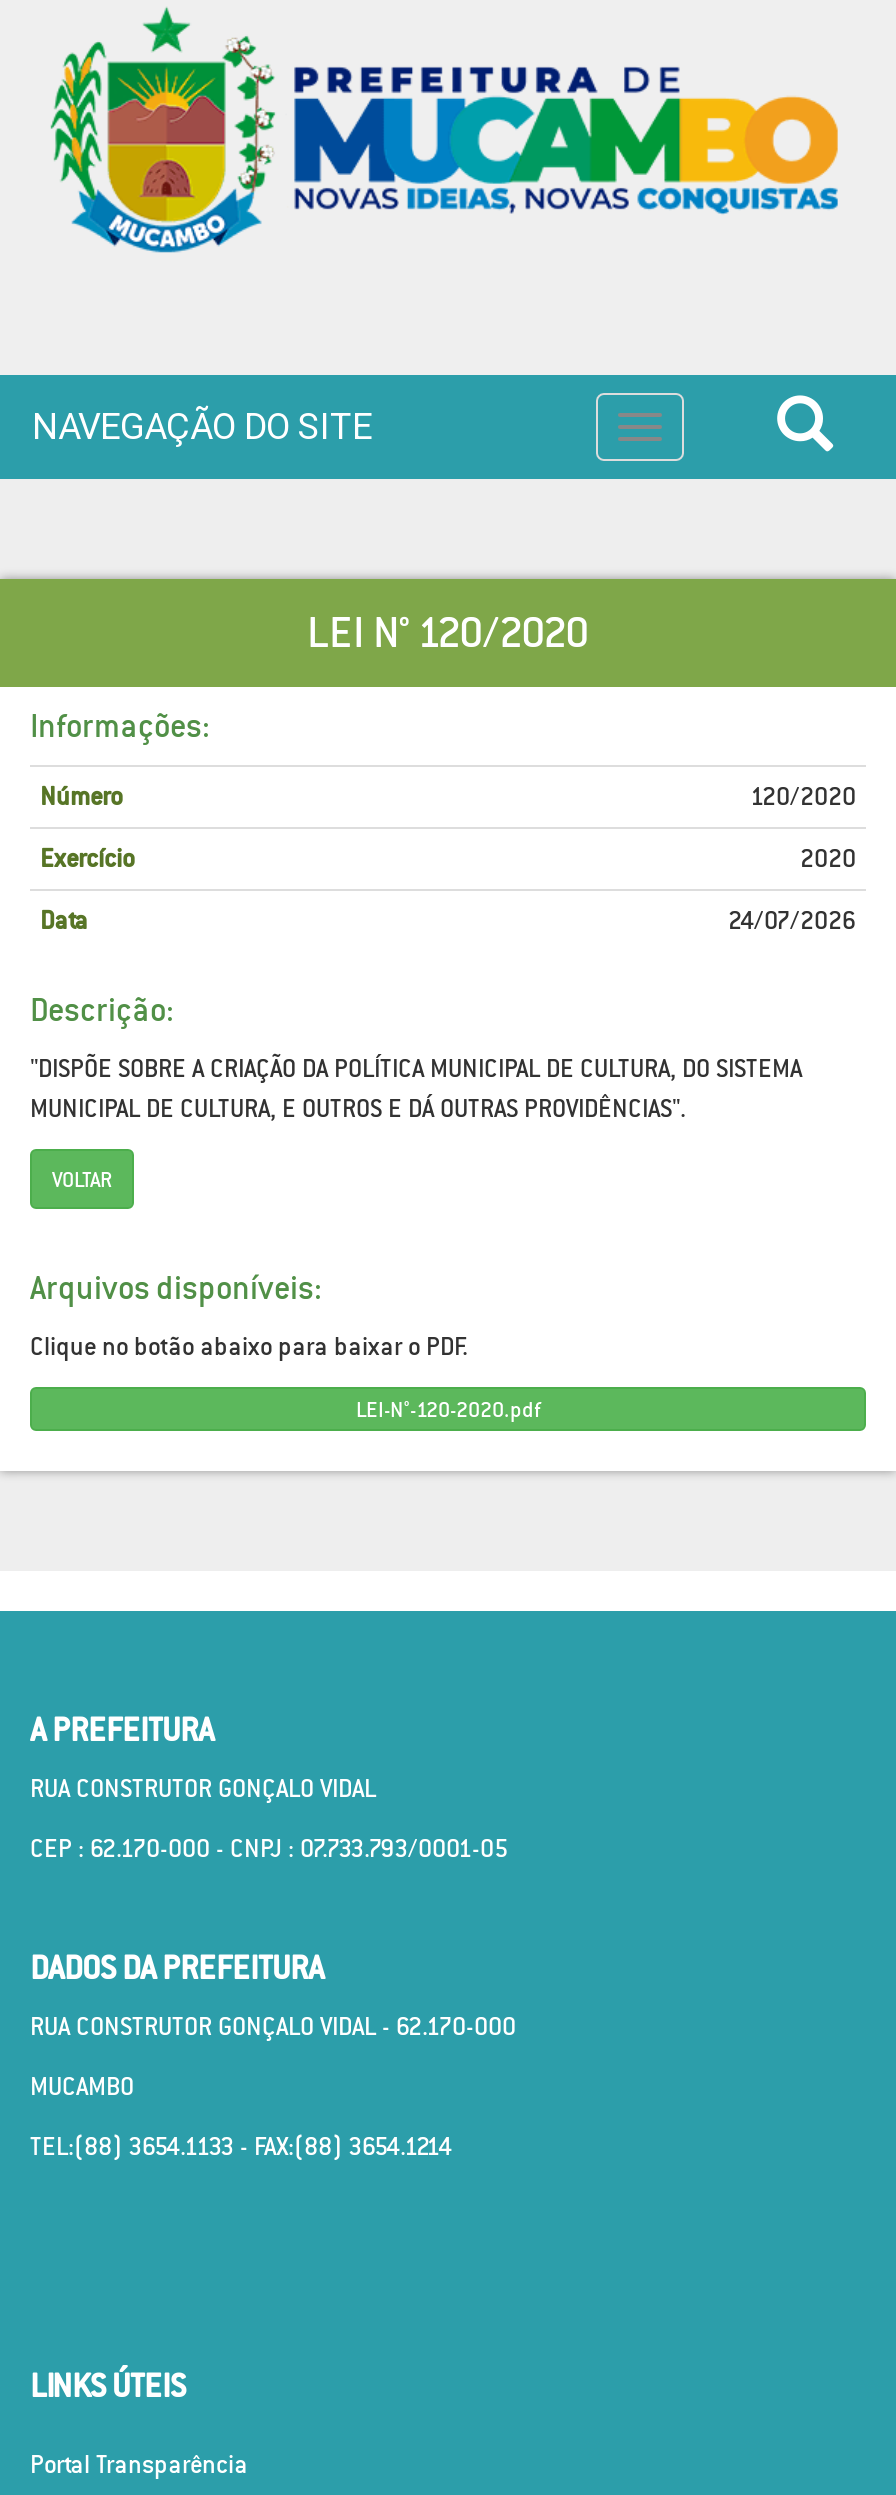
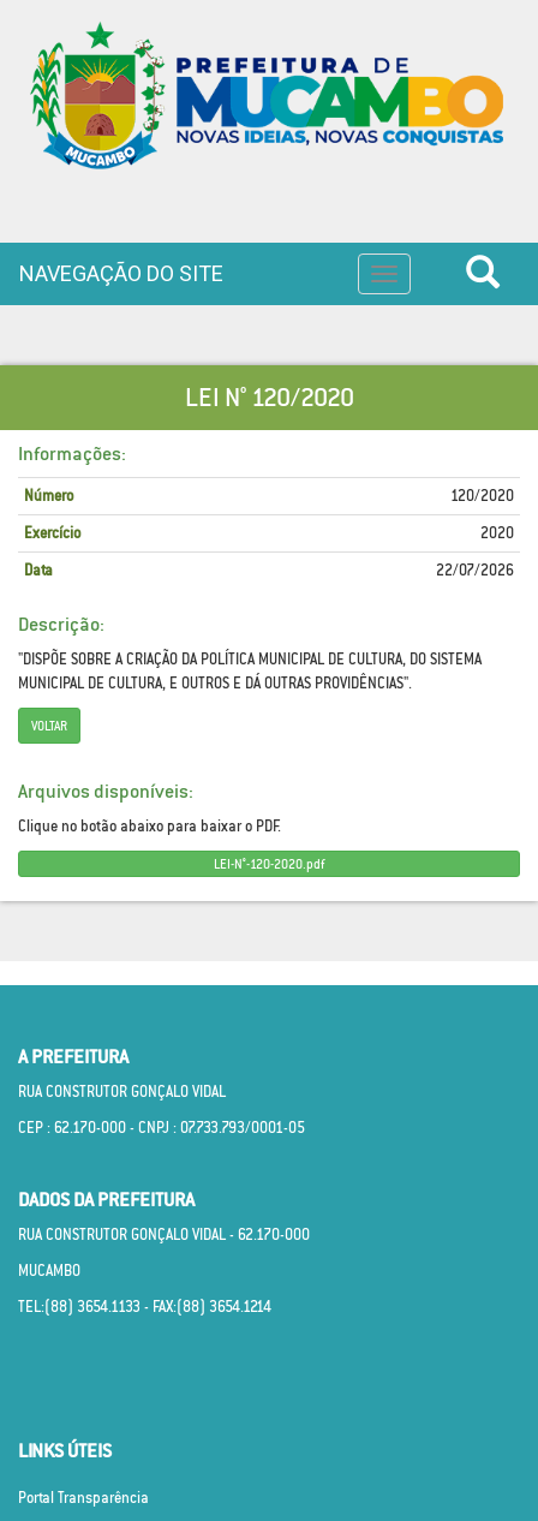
[728,906,856,936] 24/07/2026 -> [436,561,514,579] 22/07/2026

